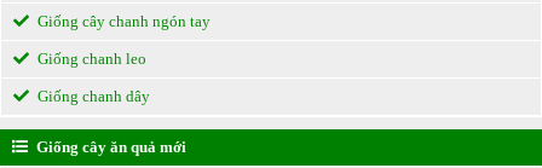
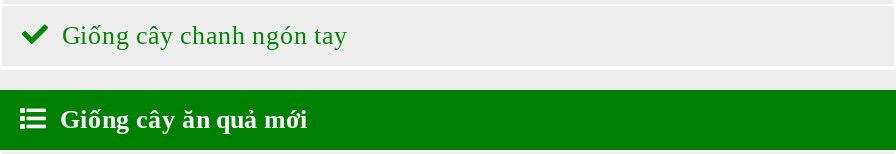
[34,50,150,105] Giống chanh leo | Giống chanh dây -> none

